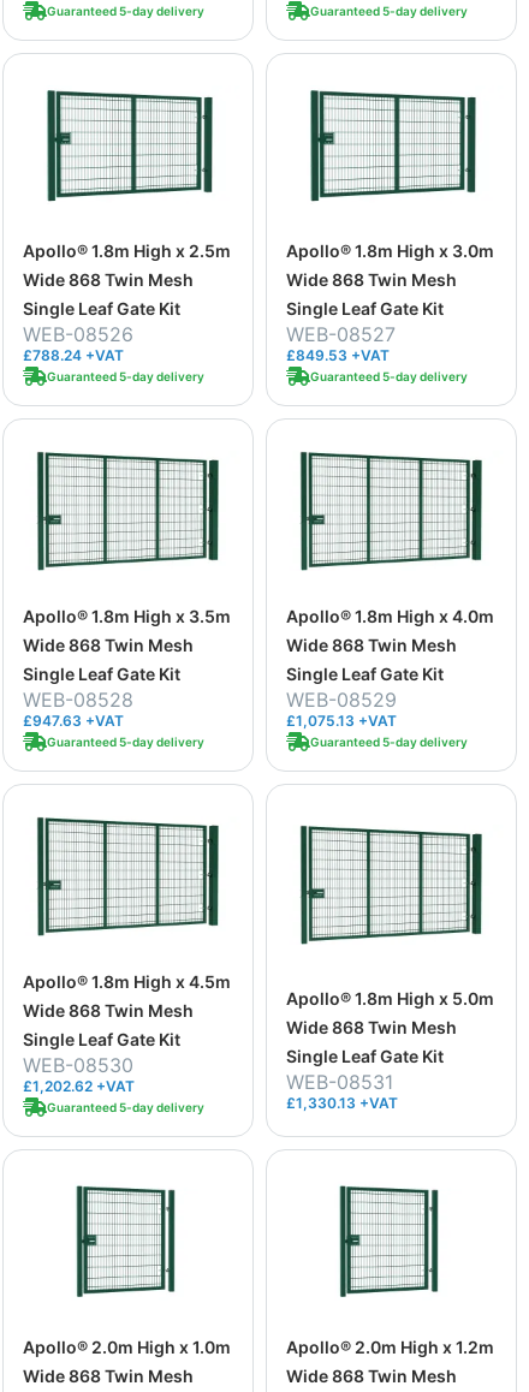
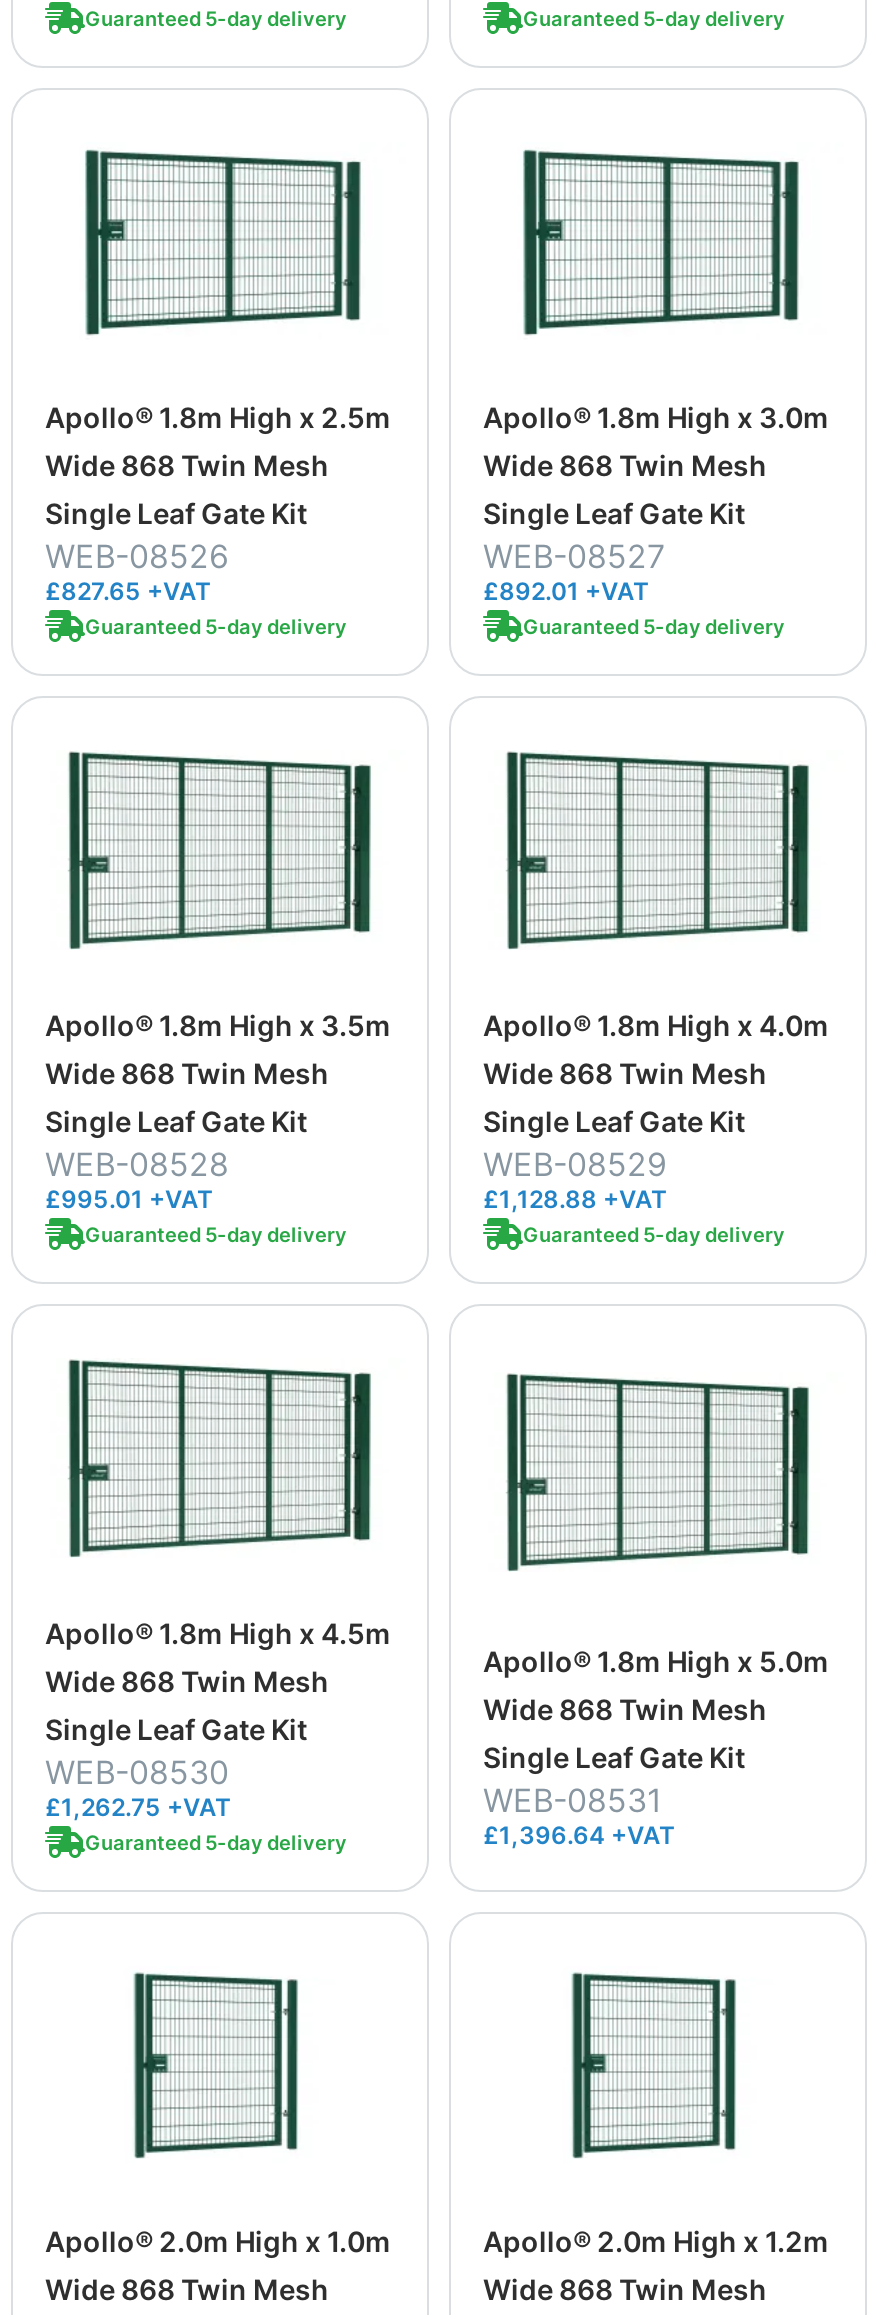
[23,346,124,364] £788.24 +VAT -> [45,575,211,605] £827.65 +VAT
[286,346,390,364] £849.53 +VAT -> [483,575,649,605] £892.01 +VAT
[23,711,124,729] £947.63 +VAT -> [45,1183,213,1213] £995.01 +VAT
[286,711,397,729] £1,075.13 +VAT -> [483,1183,667,1213] £1,128.88 +VAT
[23,1077,135,1095] £1,202.62 +VAT -> [45,1791,231,1821] £1,262.75 +VAT
[286,1094,398,1112] £1,330.13 +VAT -> [483,1820,675,1850] £1,396.64 +VAT

